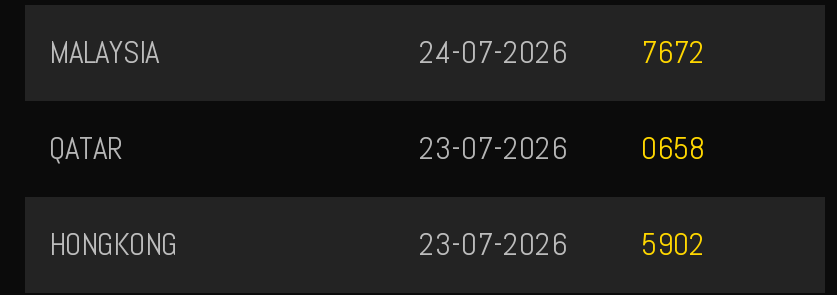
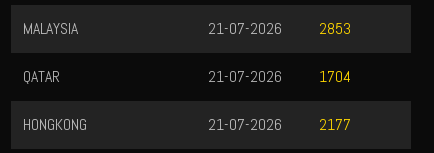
[419,32,567,72] 24-07-2026 -> [208,19,282,39] 21-07-2026
[641,33,705,73] 7672 -> [319,19,351,39] 2853
[419,128,567,168] 23-07-2026 -> [208,67,282,87] 21-07-2026
[641,129,705,169] 0658 -> [319,67,351,87] 1704
[419,224,567,264] 23-07-2026 -> [208,115,282,135] 21-07-2026
[641,225,705,265] 5902 -> [319,115,351,135] 2177

